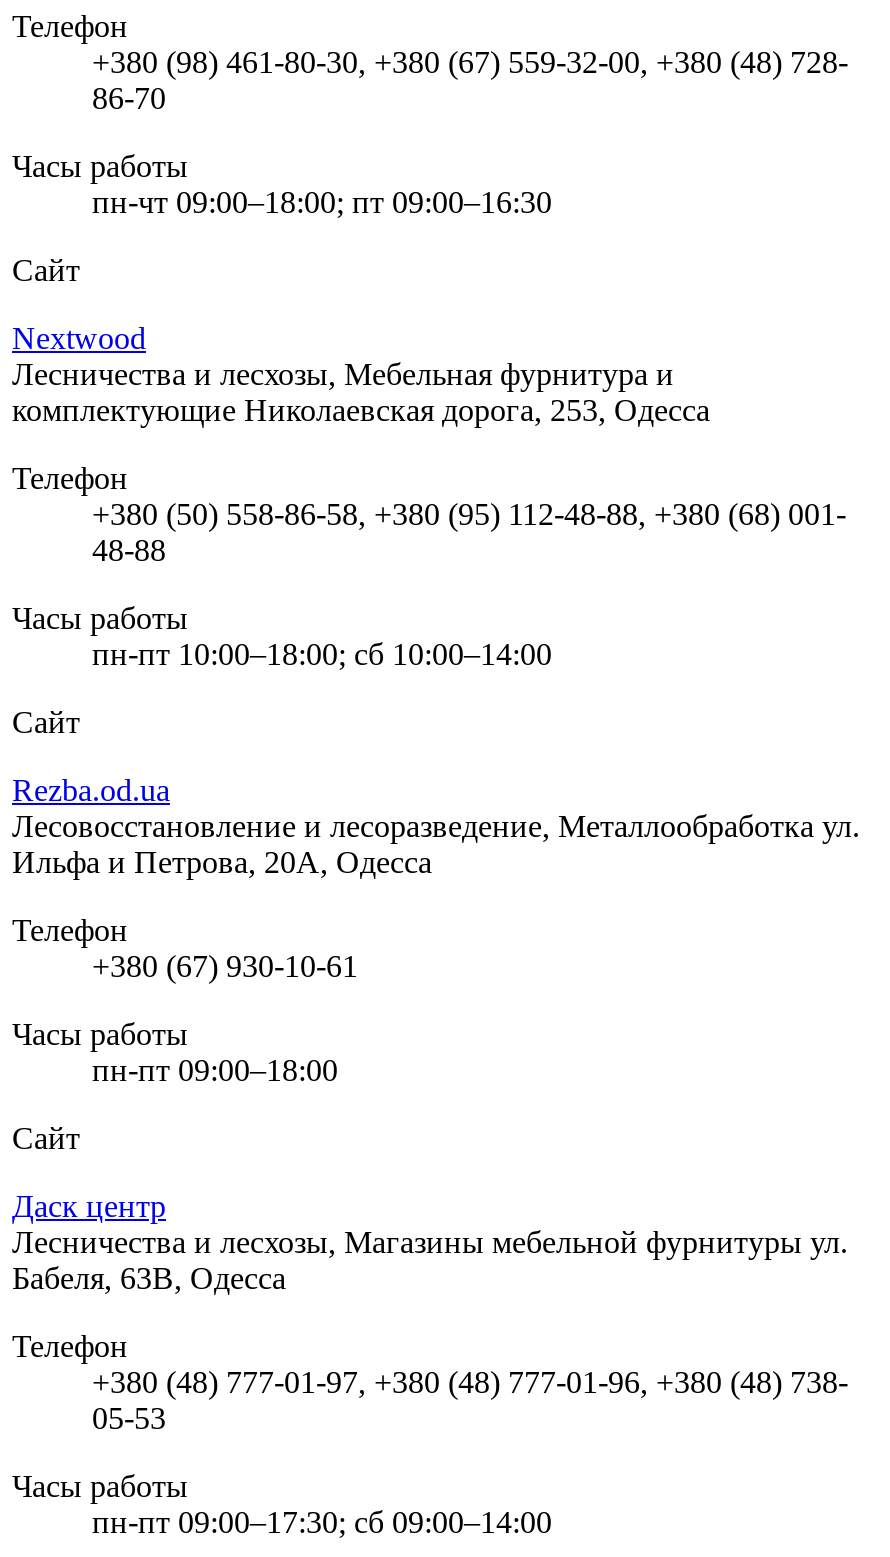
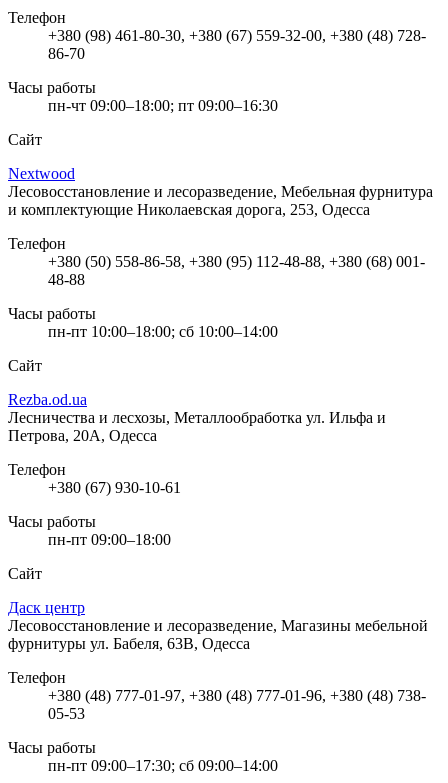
[12,357,710,427] Лесничества и лесхозы, Мебельная фурнитура и | комплектующие Николаевская дорога, 253, Одесса -> [8,183,433,218] Лесовосстановление и лесоразведение, Мебельная фурнитура | и комплектующие Николаевская дорога, 253, Одесса
[12,809,860,879] Лесовосстановление и лесоразведение, Металлообработка ул. | Ильфа и Петрова, 20А, Одесса -> [8,409,386,444] Лесничества и лесхозы, Металлообработка ул. Ильфа и | Петрова, 20А, Одесса
[12,1225,848,1295] Лесничества и лесхозы, Магазины мебельной фурнитуры ул. | Бабеля, 63В, Одесса -> [8,617,428,652] Лесовосстановление и лесоразведение, Магазины мебельной | фурнитуры ул. Бабеля, 63В, Одесса

